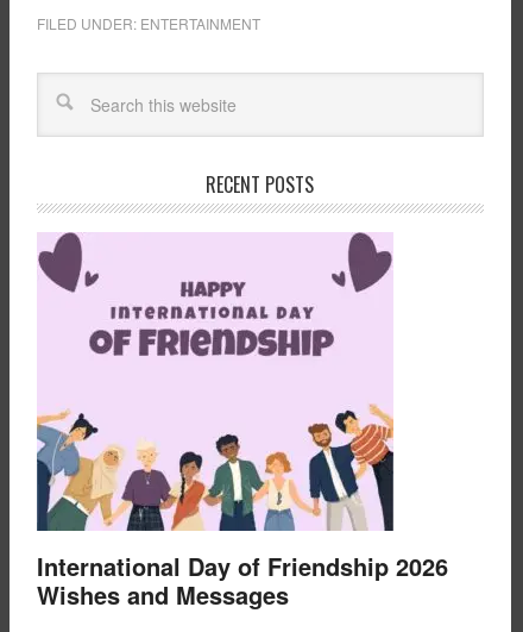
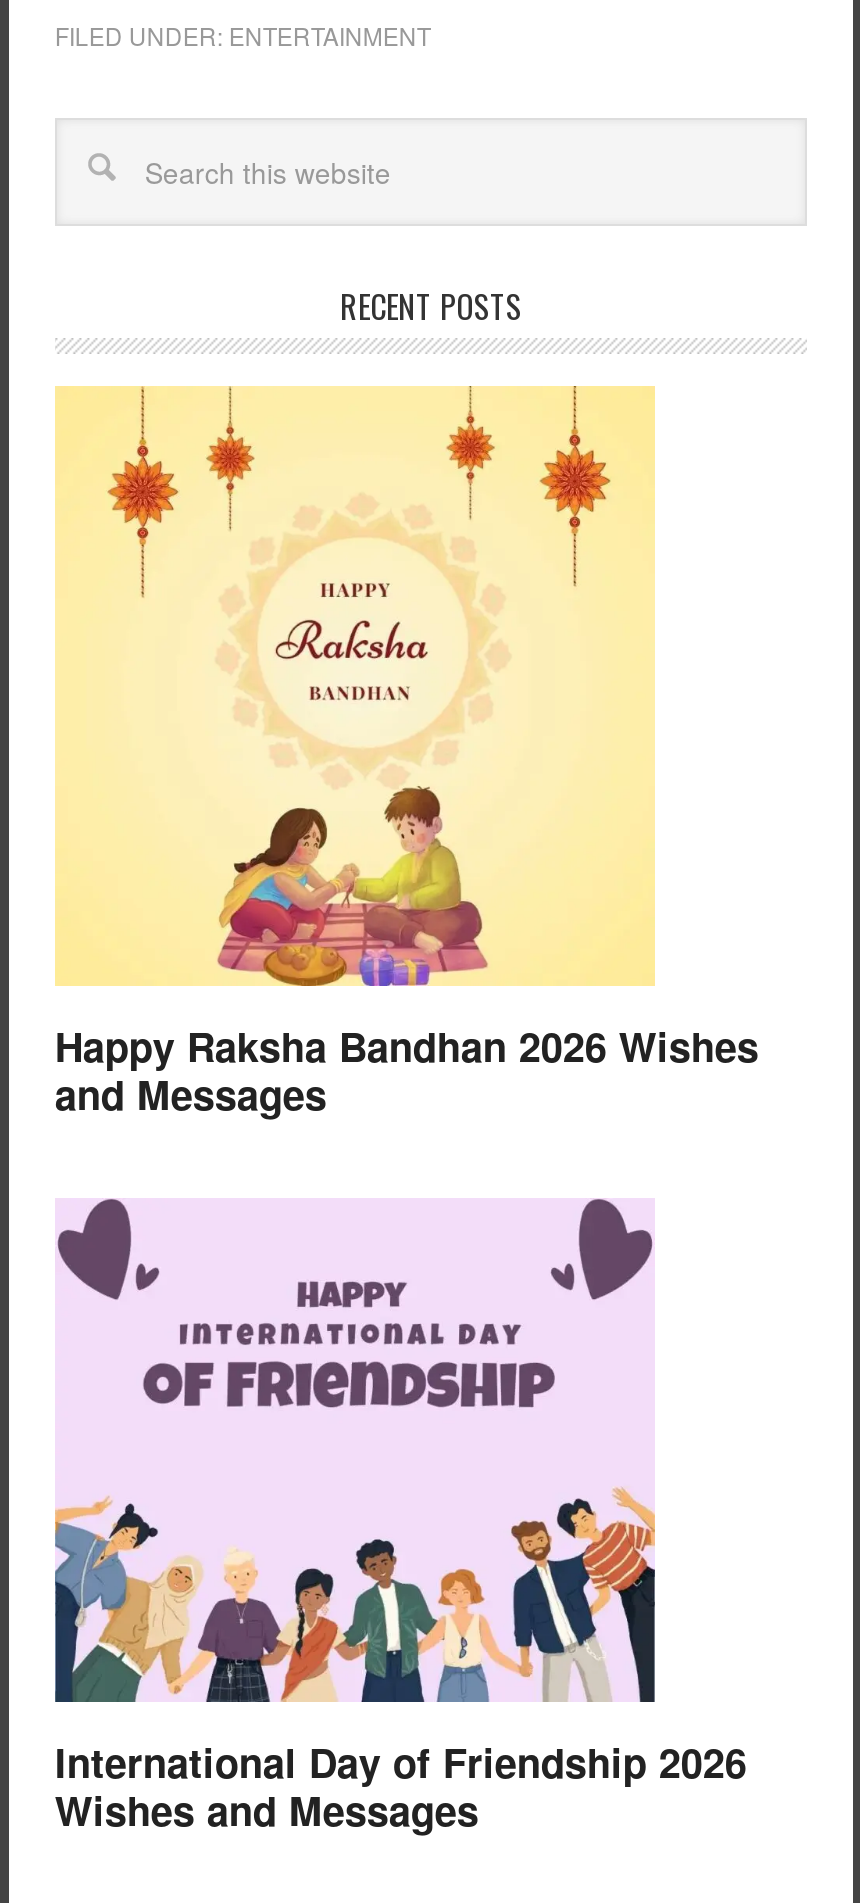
none -> [53,385,759,1123] [image] | Happy Raksha Bandhan 2026 Wishes | and Messages

